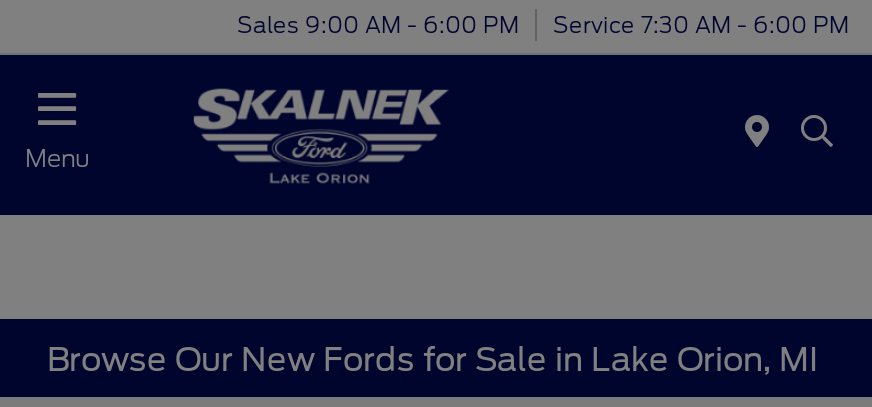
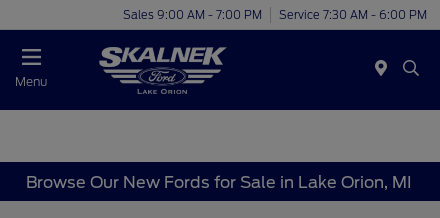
[237,10,849,38] Sales 9:00 AM - 6:00 PM Service 7:30 AM - 6:00 PM -> [123,7,427,21] Sales 9:00 AM - 7:00 PM Service 7:30 AM - 6:00 PM

